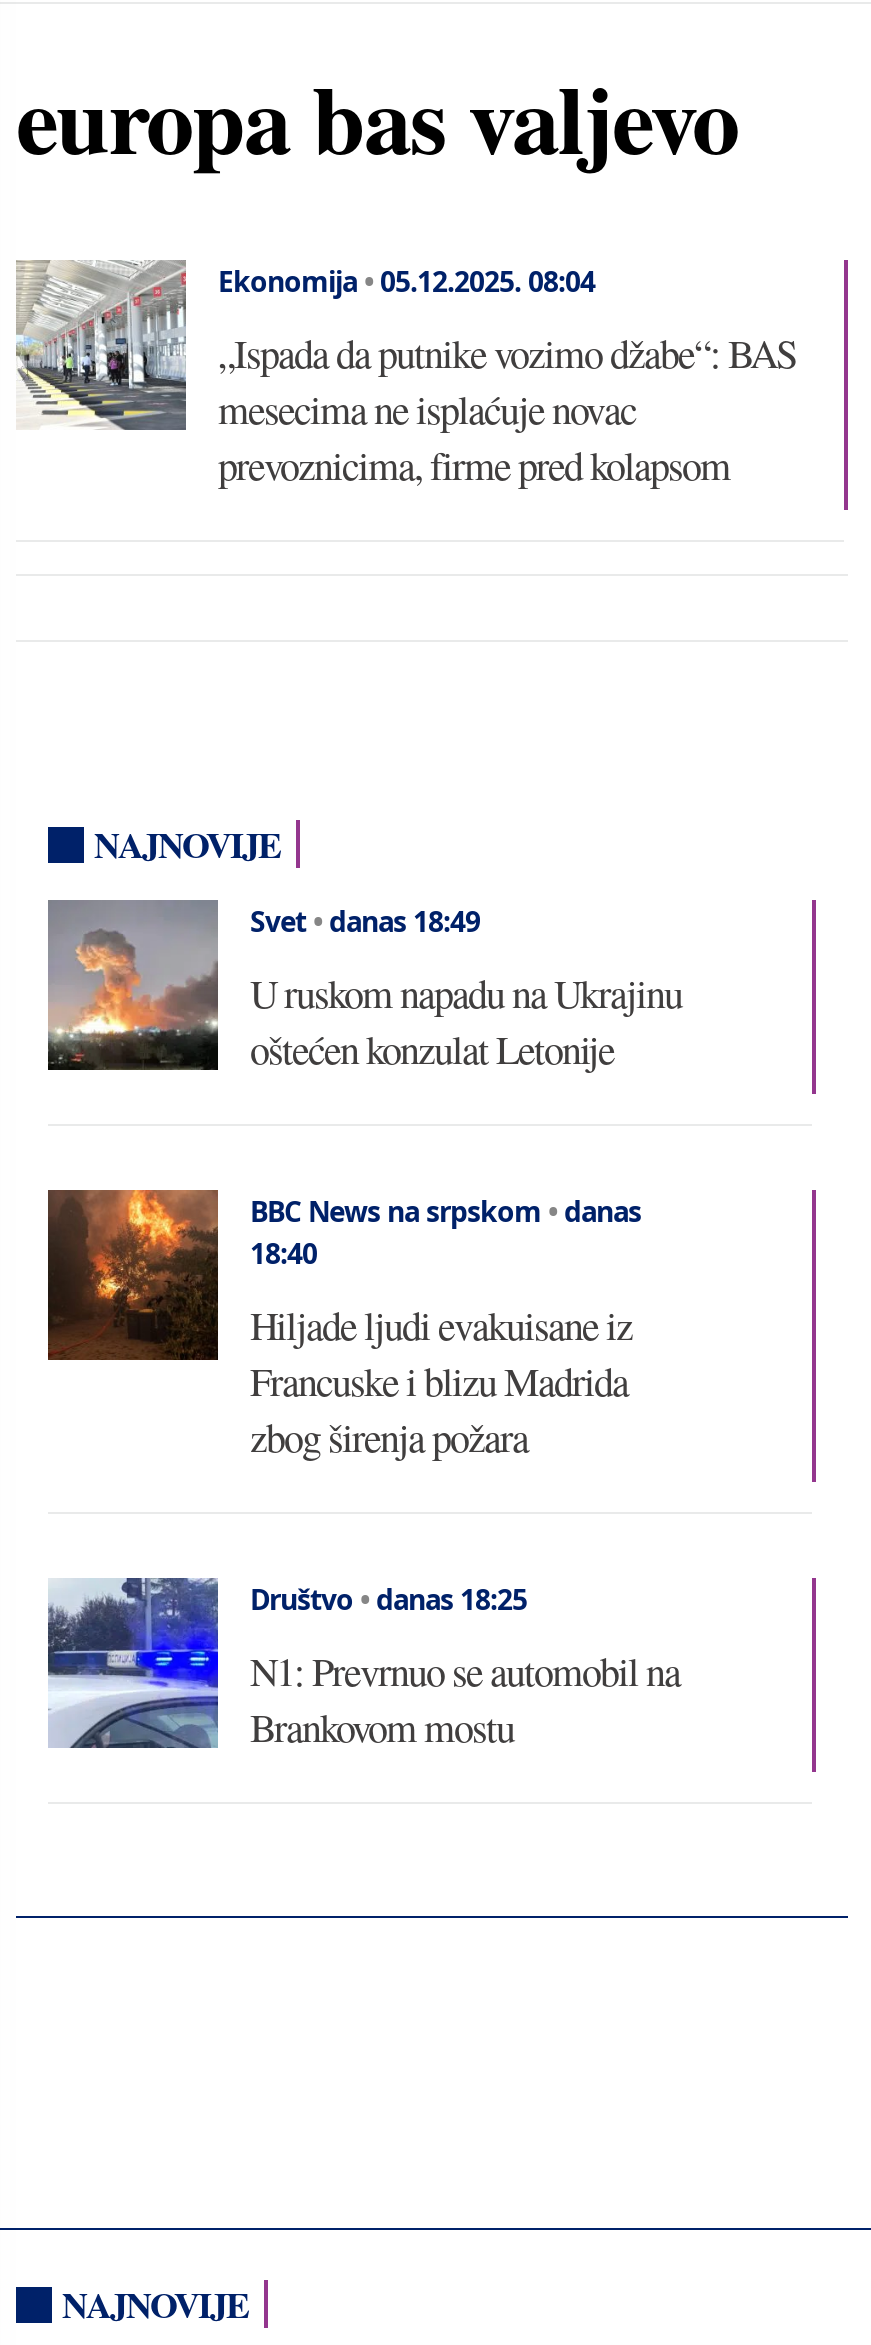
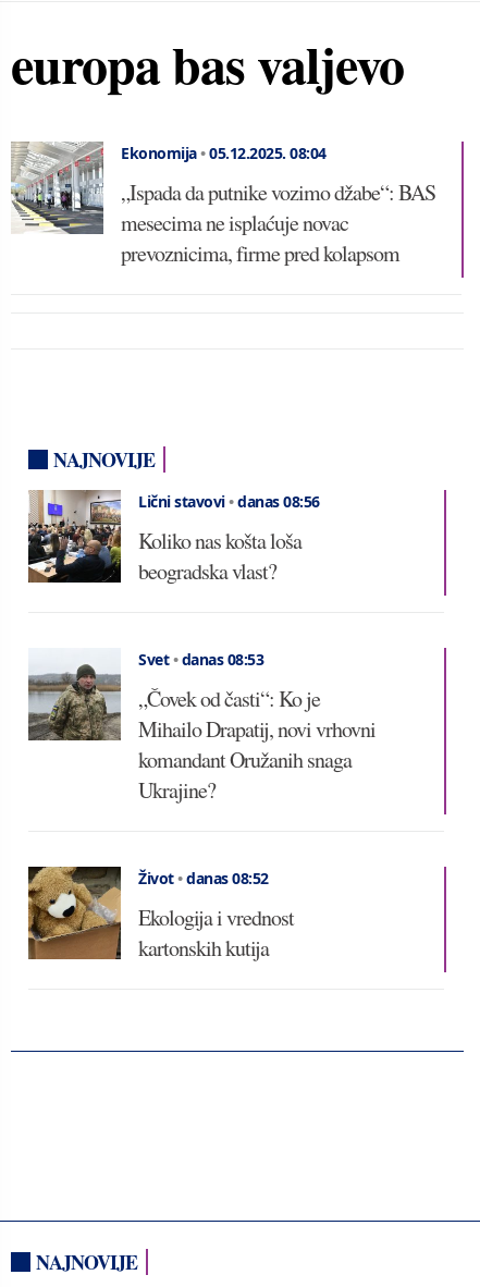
[48,900,480,1072] [image] | Svet • danas 18:49 -> [27,490,319,584] [image] | Lični stavovi • danas 08:56
[250,966,682,1076] U ruskom napadu na Ukrajinu | oštećen konzulat Letonije -> [138,526,301,586] Koliko nas košta loša | beogradska vlast?
[46,1188,641,1360] [image] | BBC News na srpskom • danas | 18:40 -> [28,649,263,741] [image] | Svet • danas 08:53
[250,1298,632,1464] Hiljade ljudi evakuisane iz | Francuske i blizu Madrida | zbog širenja požara -> [138,684,376,805] „Čovek od časti“: Ko je | Mihailo Drapatij, novi vrhovni | komandant Oružanih snaga | Ukrajine?
[46,1576,527,1750] [image] | Društvo • danas 18:25 -> [27,866,268,960] [image] | Život • danas 08:52
[250,1644,680,1754] N1: Prevrnuo se automobil na | Brankovom mostu -> [138,903,294,963] Ekologija i vrednost | kartonskih kutija

